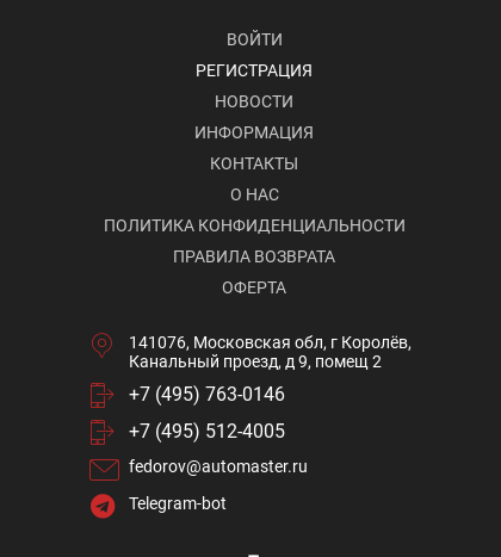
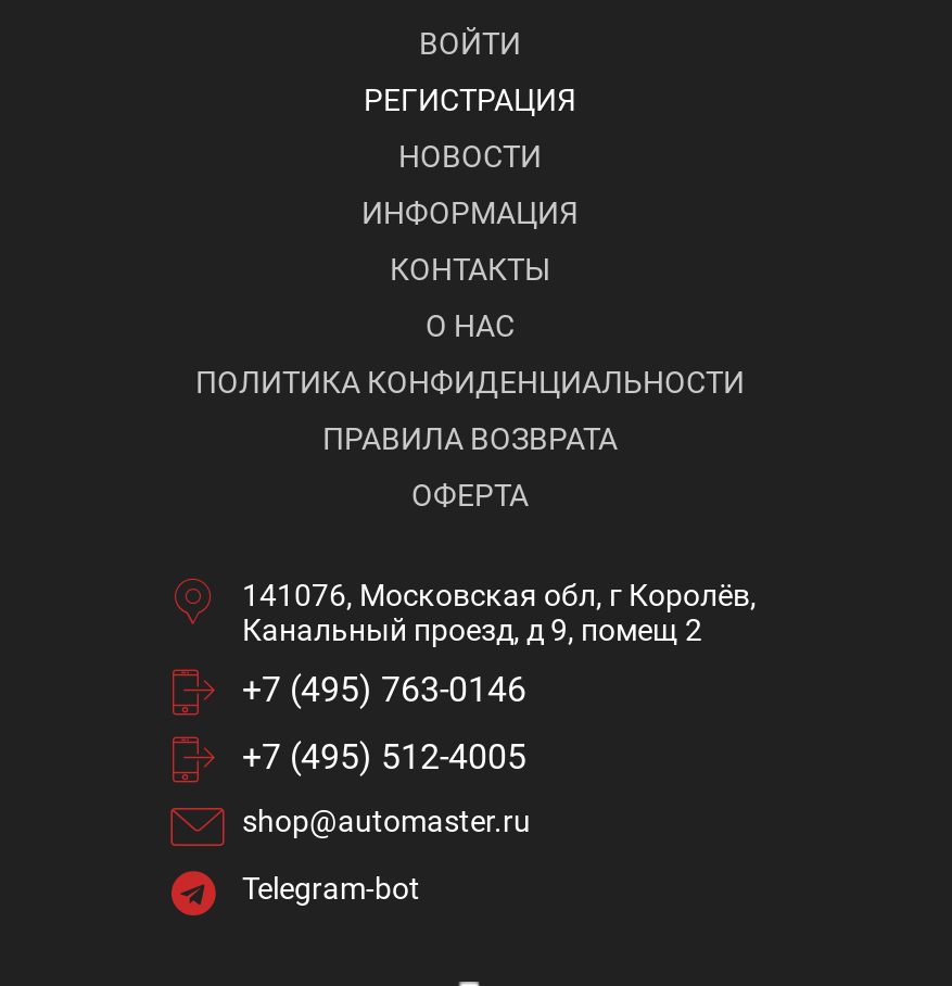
[129,457,308,476] fedorov@automaster.ru -> [242,804,531,838] shop@automaster.ru

